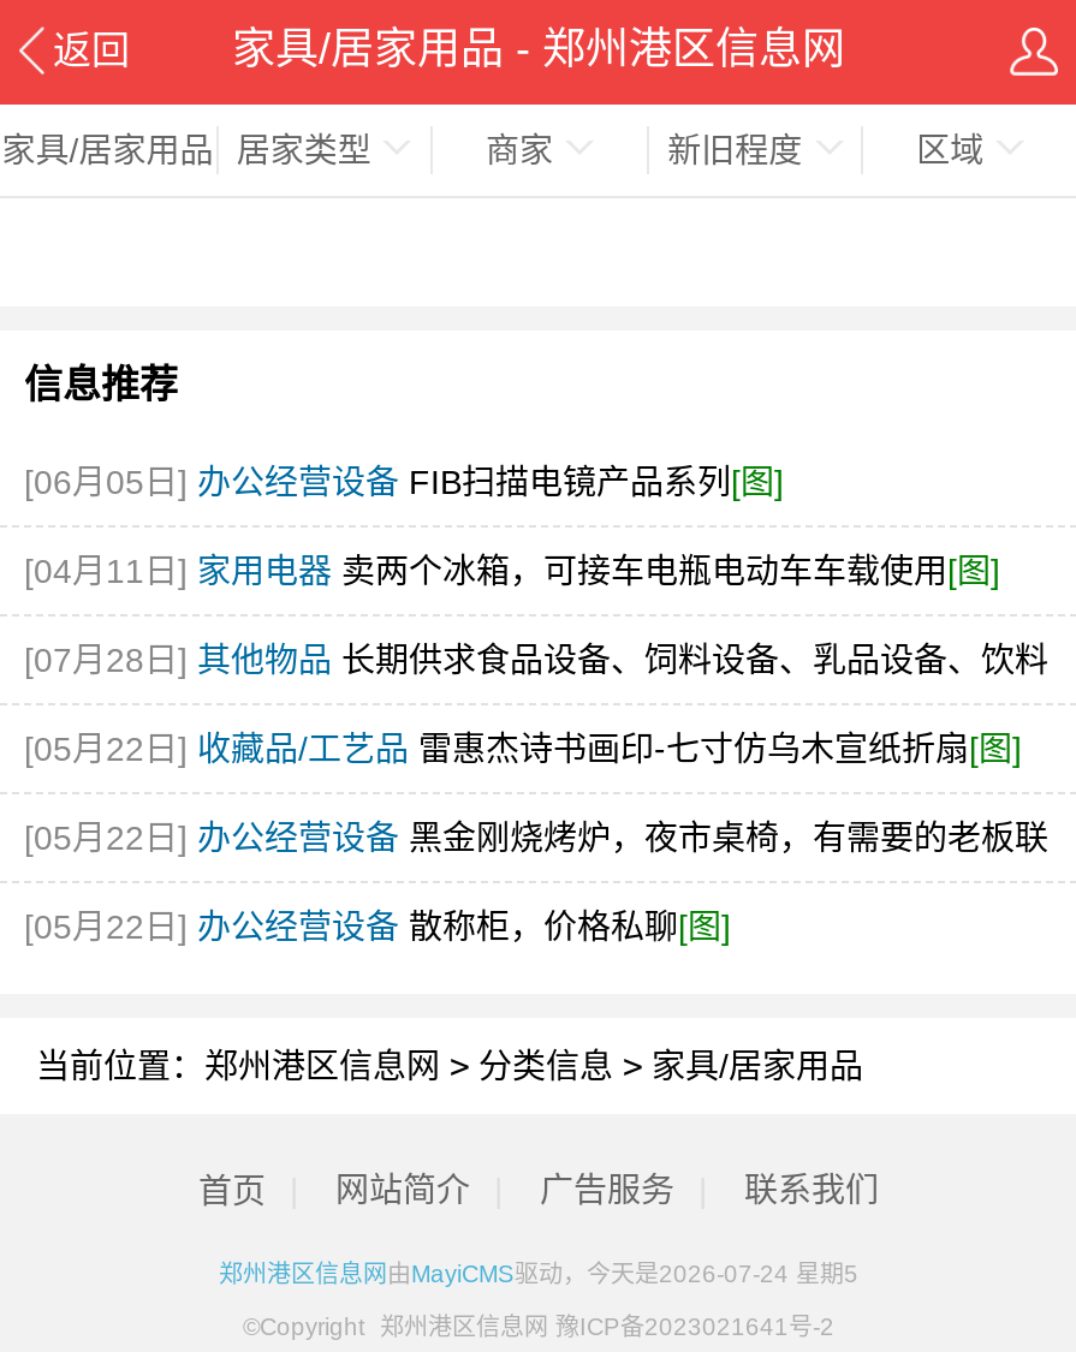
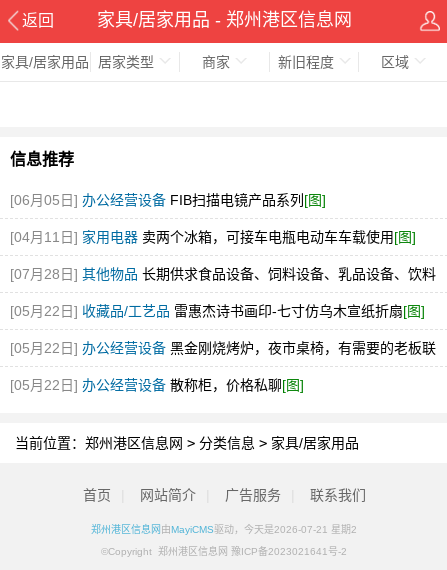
[219,1260,858,1286] 郑州港区信息网由MayiCMS驱动，今天是2026-07-24 星期5 -> [91,524,357,535] 郑州港区信息网由MayiCMS驱动，今天是2026-07-21 星期2

